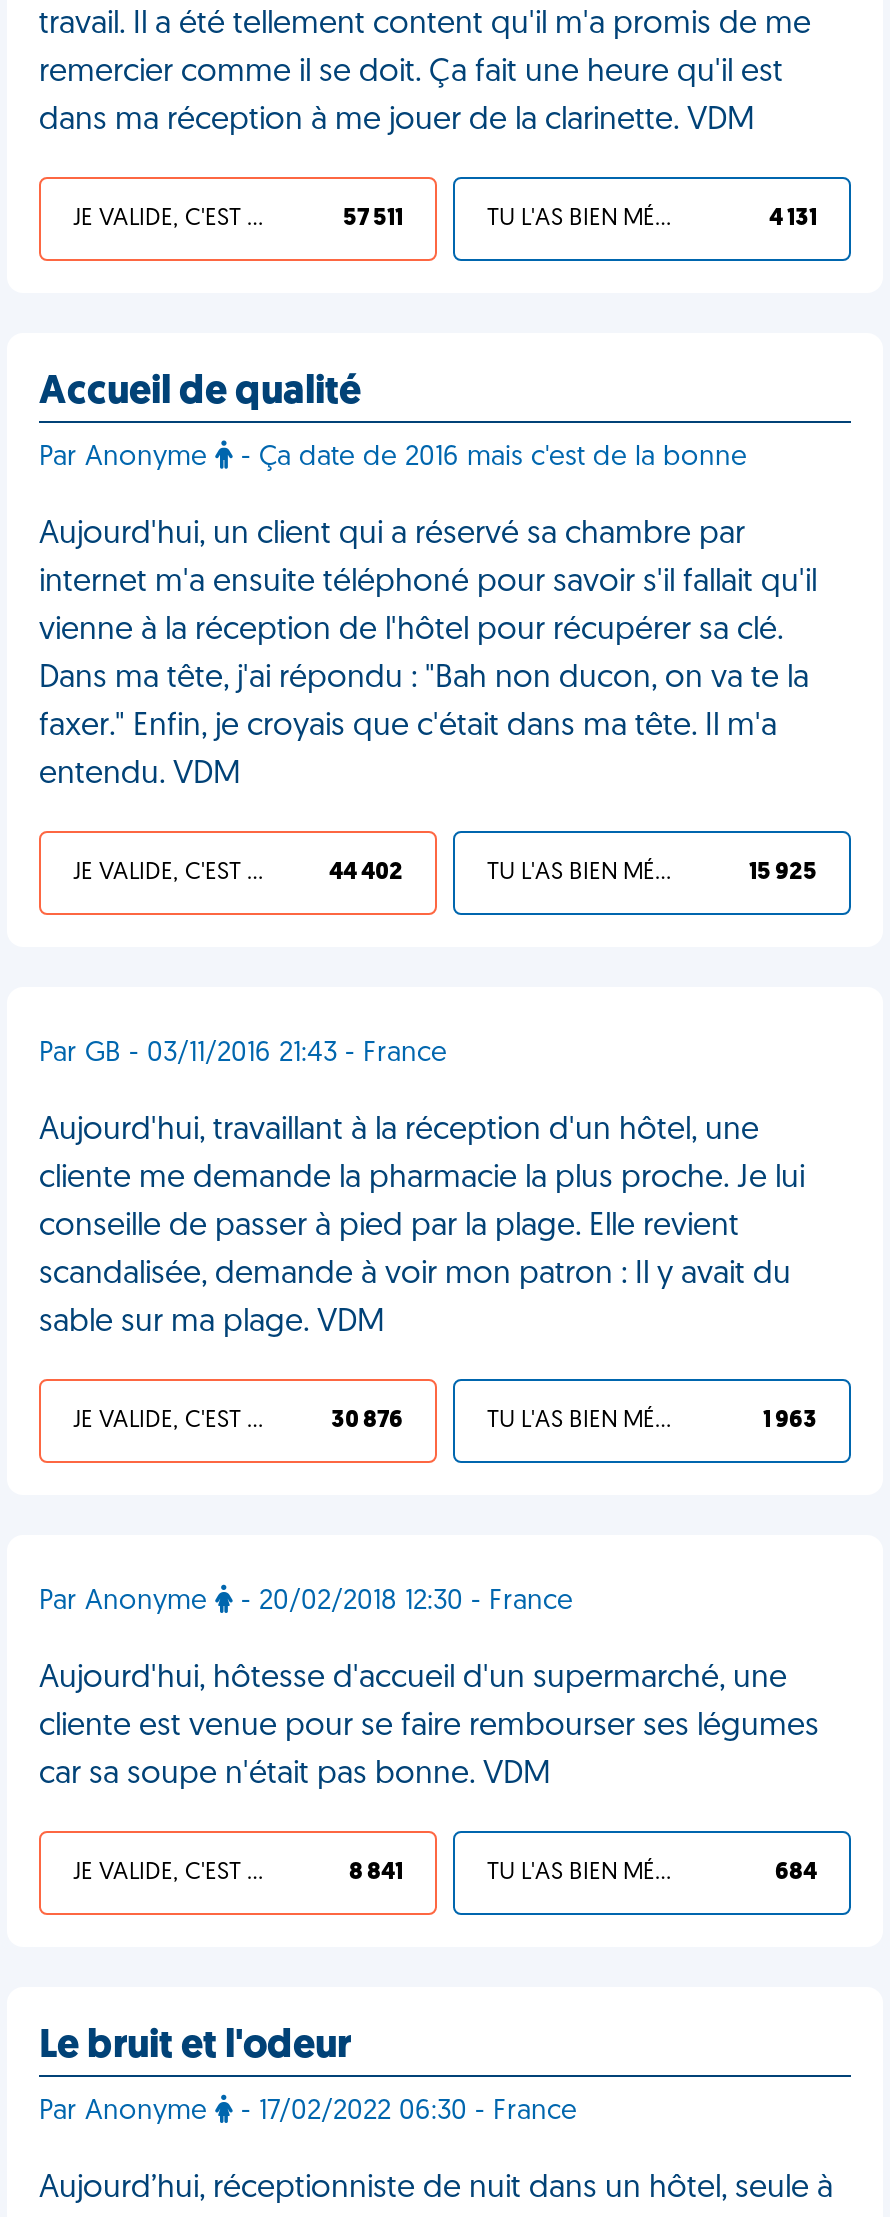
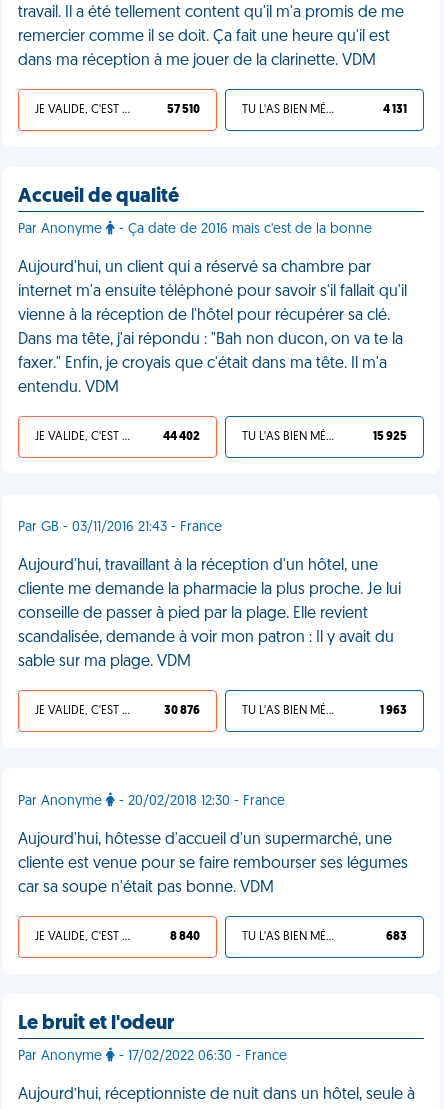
[343,207,403,231] 57 511 -> [167,104,200,116] 57 510
[349,1861,403,1885] 8 841 -> [170,931,200,943] 8 840
[775,1861,817,1885] 684 -> [386,931,407,943] 683

